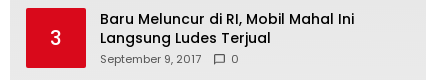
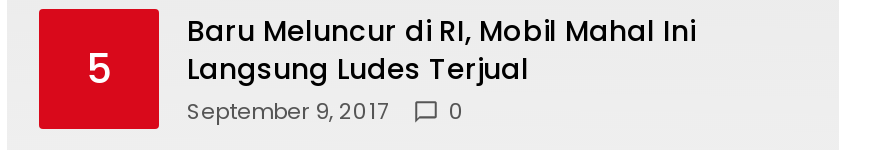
[50,24,271,52] 3 Langsung Ludes Terjual -> [86,41,529,97] 5 Langsung Ludes Terjual

